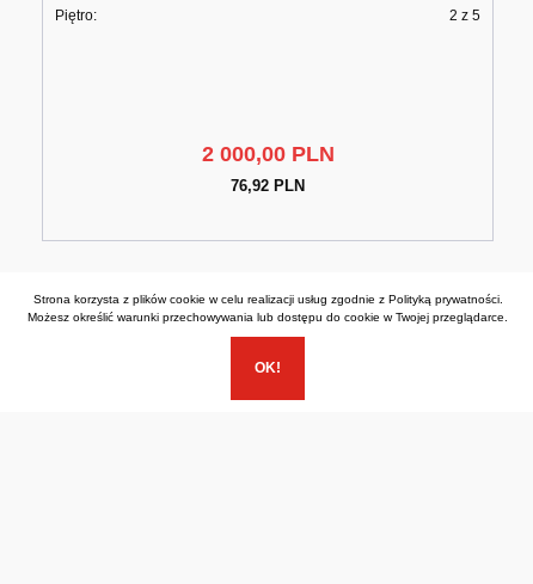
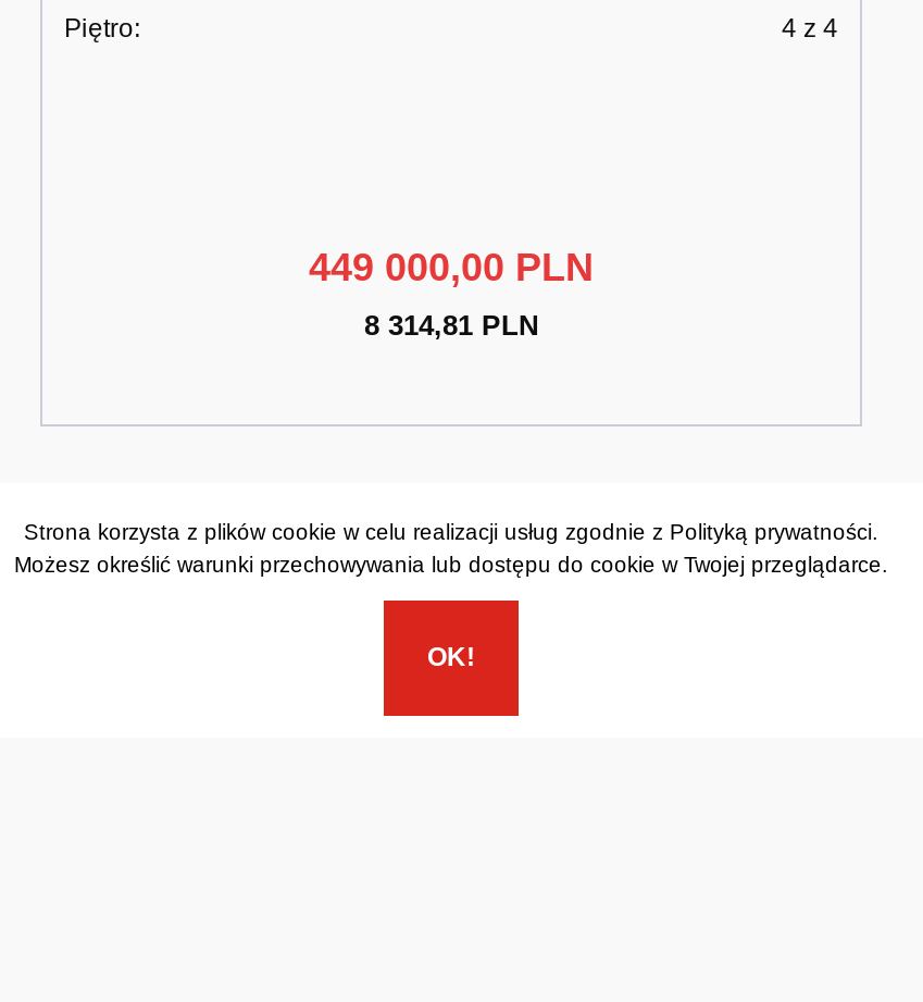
[449,7,480,24] 2 z 5 -> [782,13,838,44] 4 z 4
[201,142,334,166] 2 000,00 PLN -> [309,246,594,289] 449 000,00 PLN
[231,177,305,195] 76,92 PLN -> [364,309,538,342] 8 314,81 PLN

